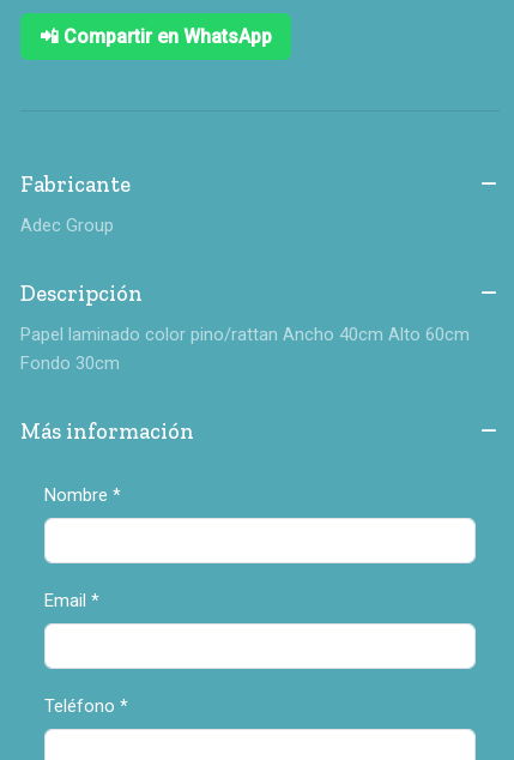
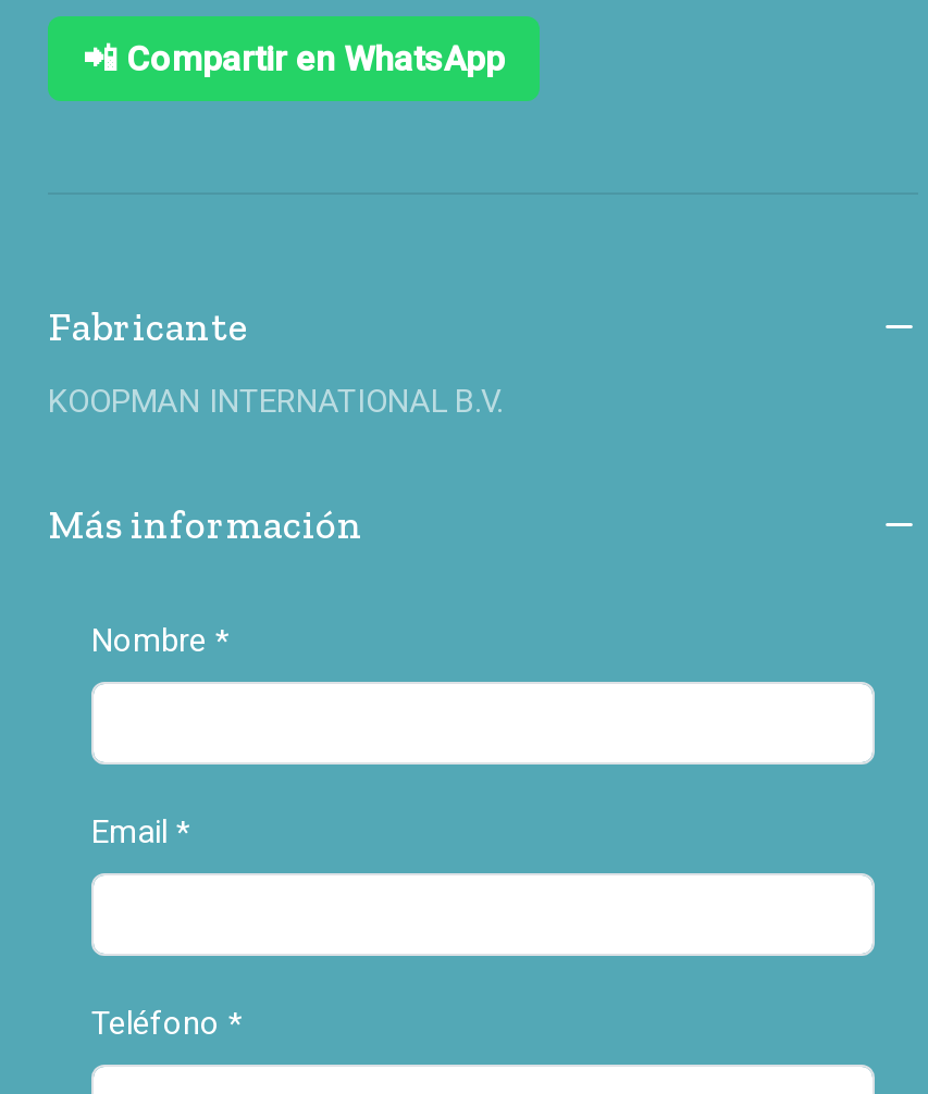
[20,214,470,374] Adec Group | Descripción | Papel laminado color pino/rattan Ancho 40cm Alto 60cm | Fondo 30cm -> [48,381,503,421] KOOPMAN INTERNATIONAL B.V.

